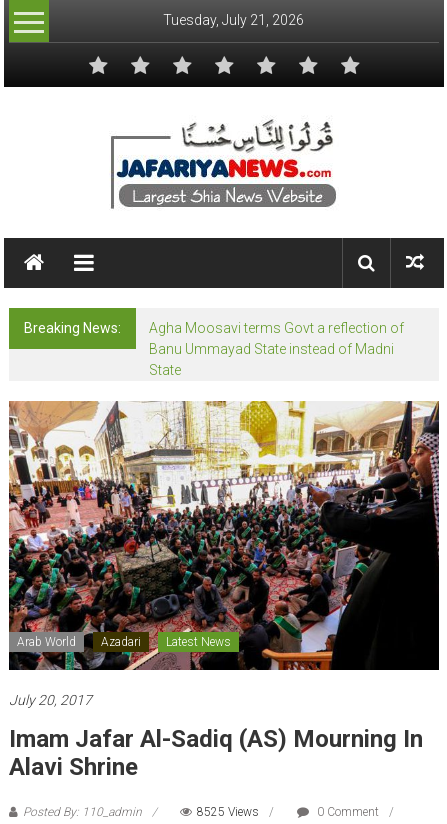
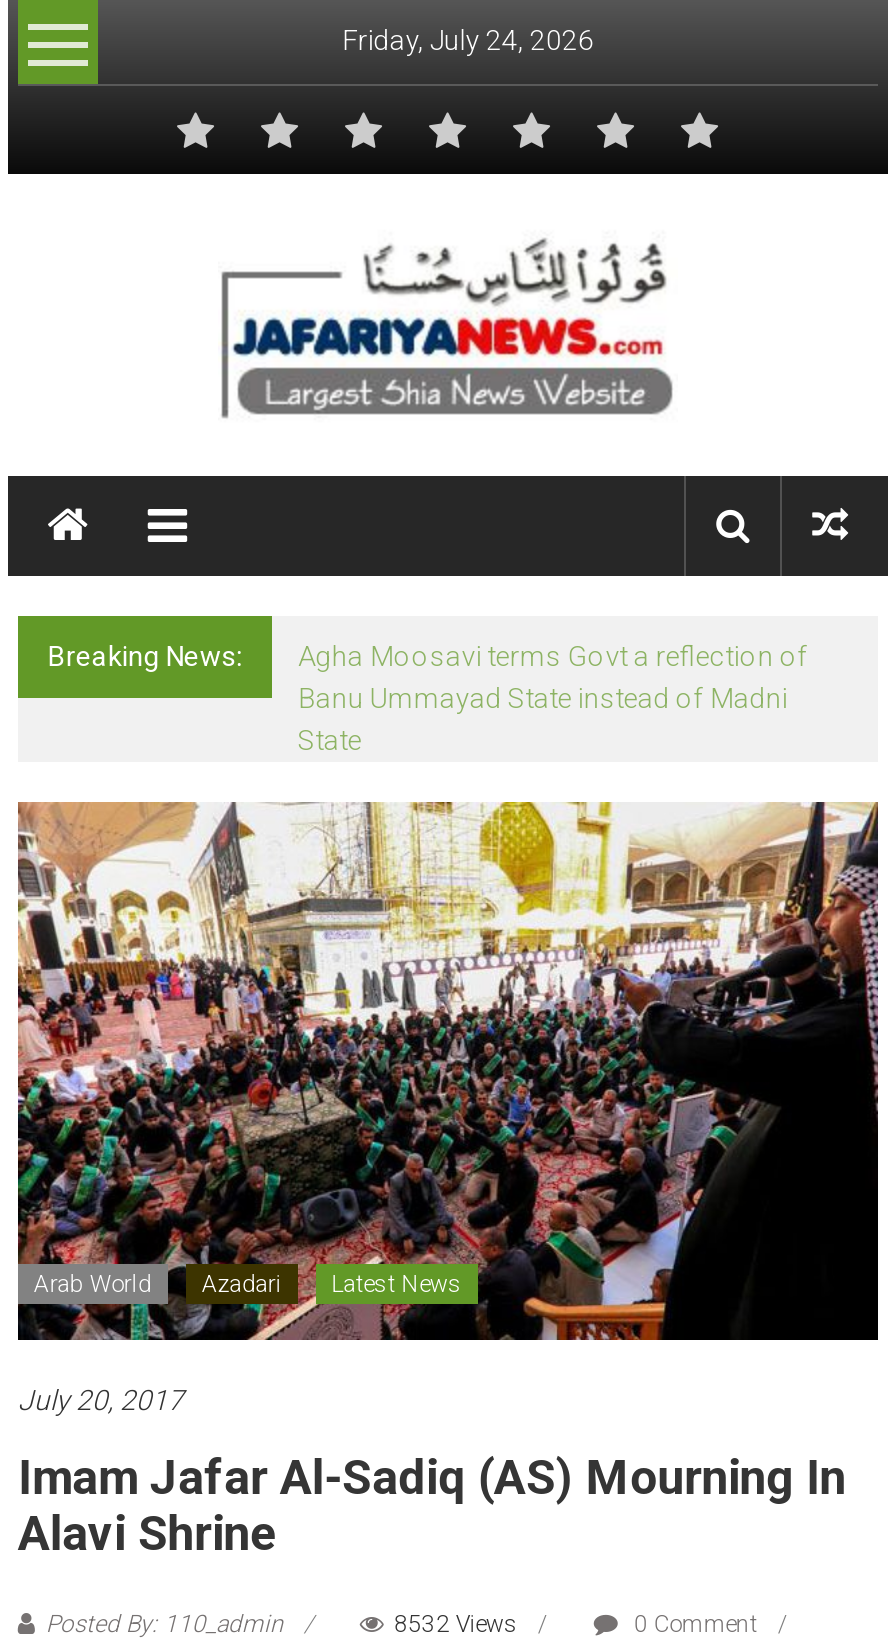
[163,12,304,28] Tuesday, July 21, 2026 -> [342,24,594,56] Friday, July 24, 2026
[197,805,259,819] 8525 Views -> [394,1610,518,1638] 8532 Views

